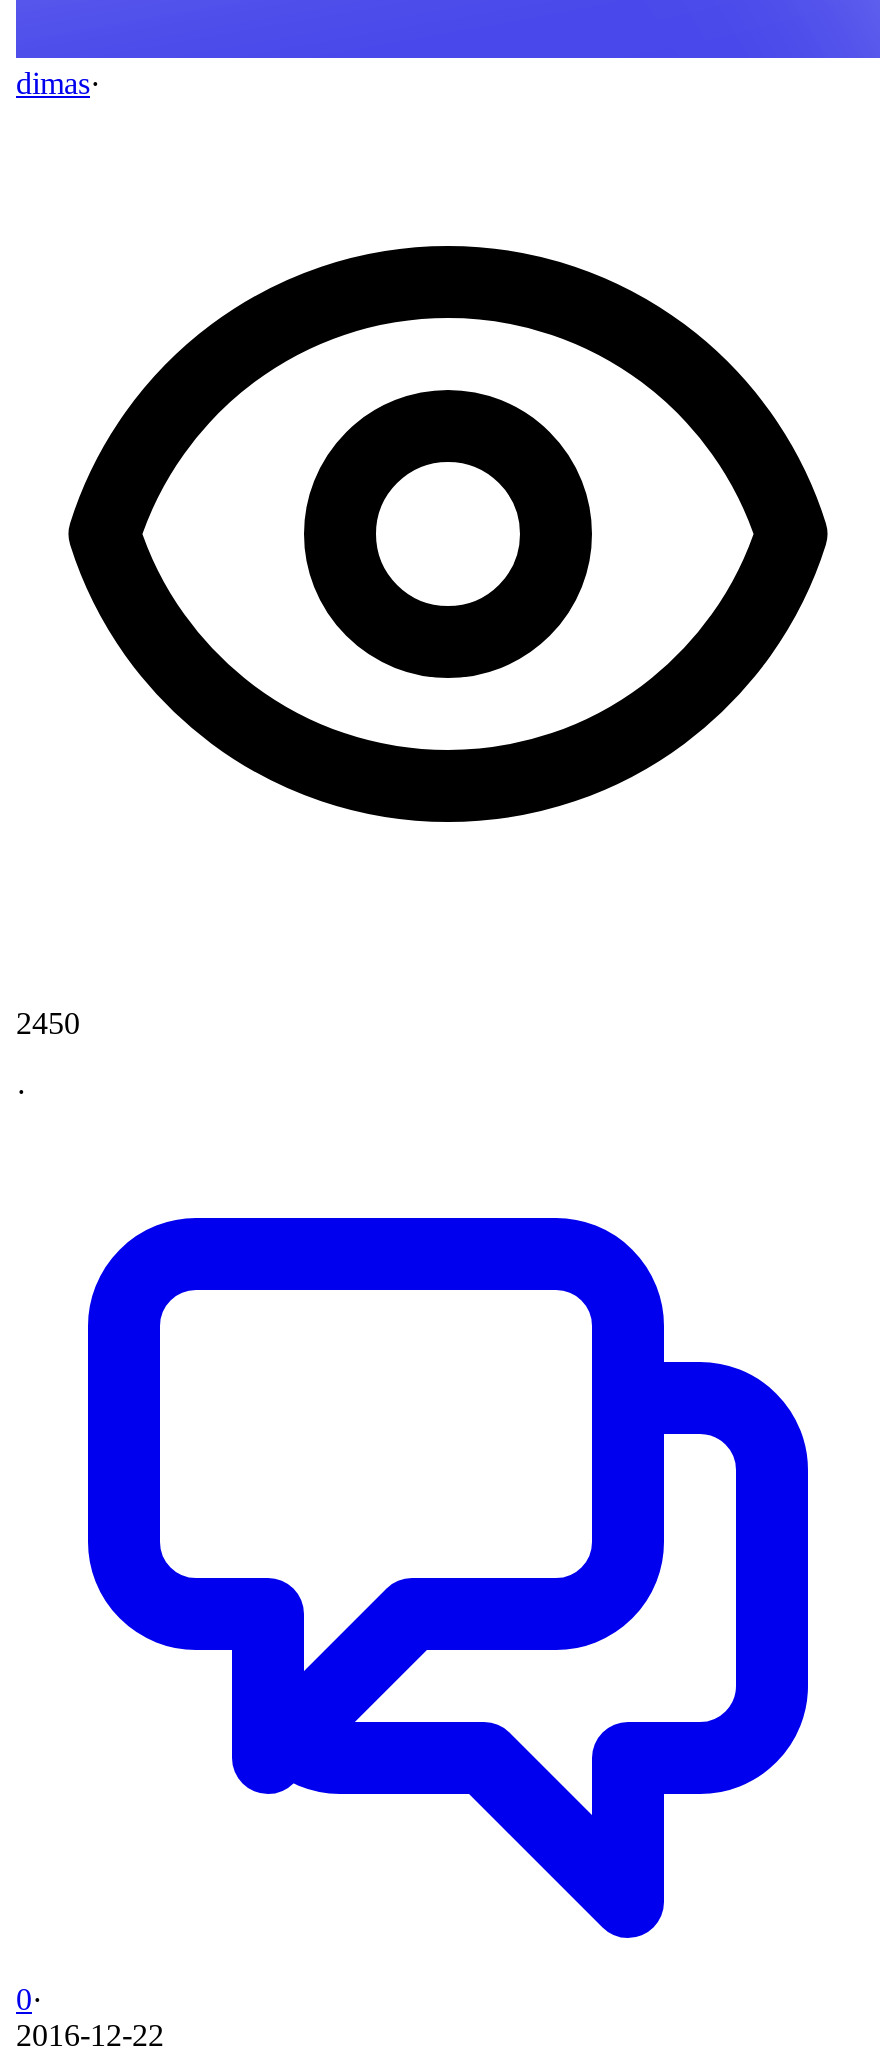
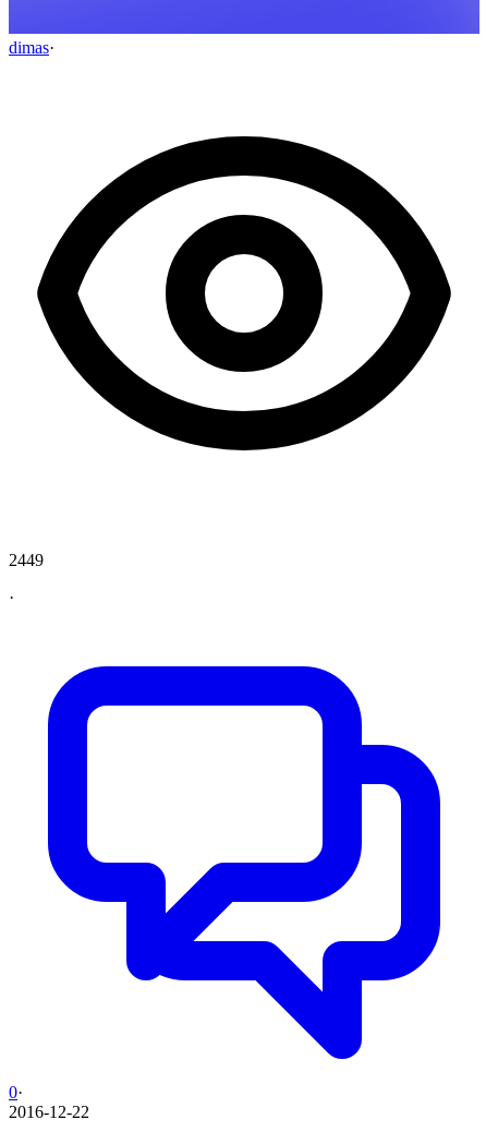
[16,1006,80,1040] 2450 -> [9,551,44,569] 2449

